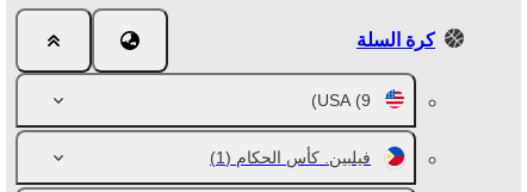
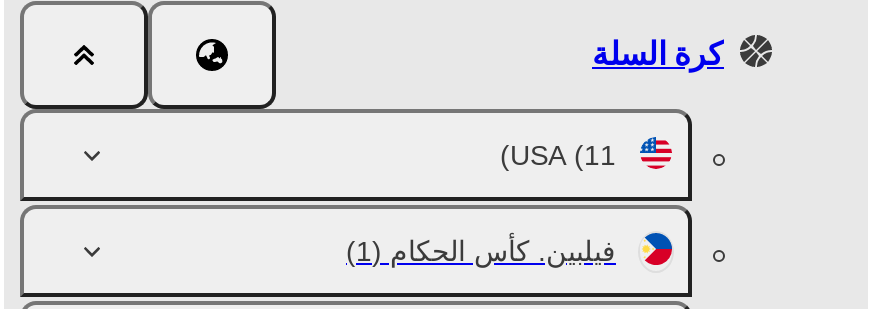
[317,91,371,110] USA (9) -> [510,139,616,171] USA (11)

